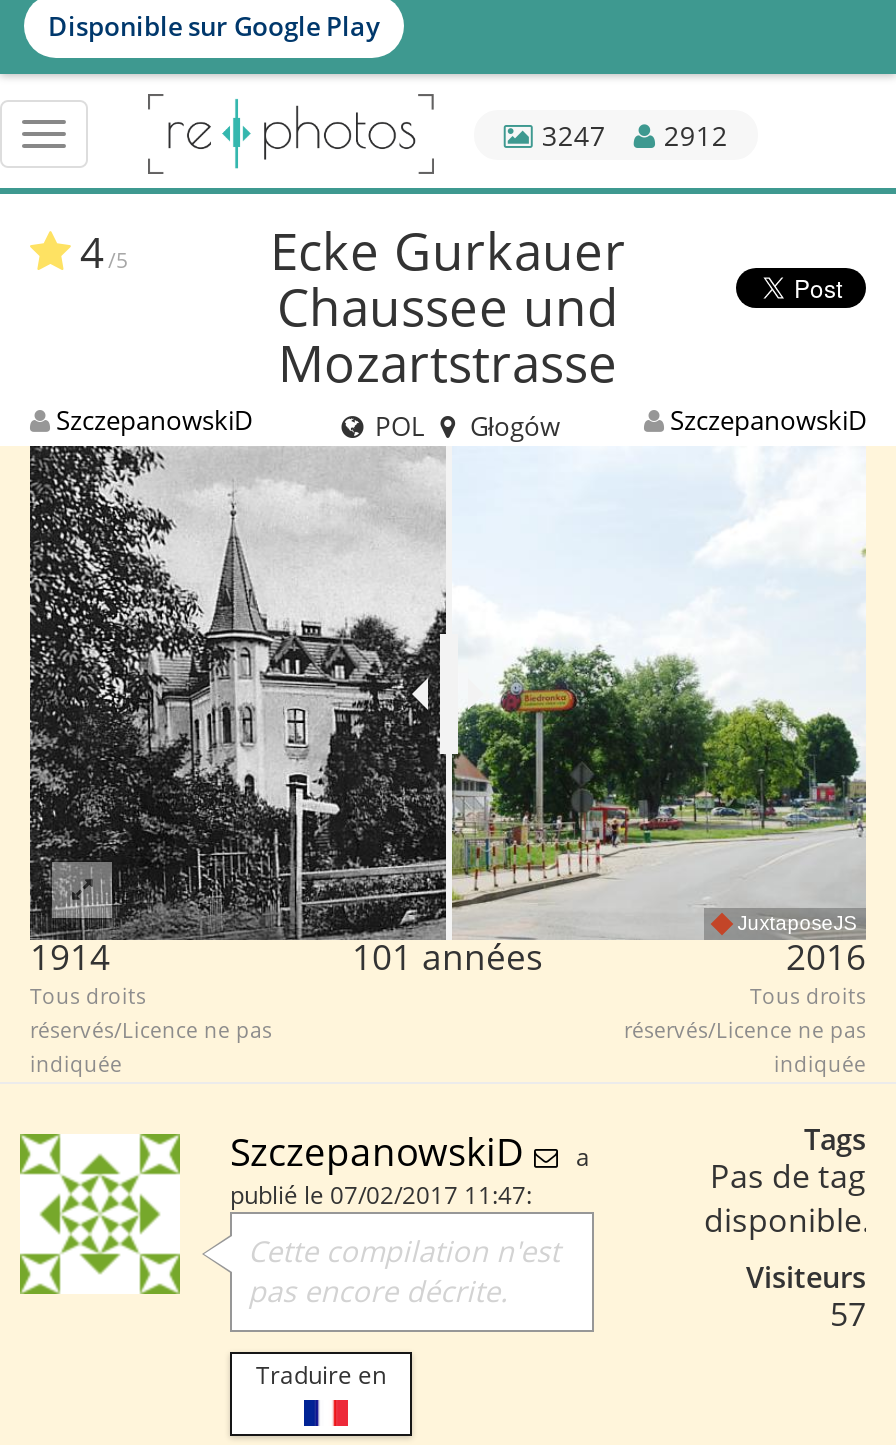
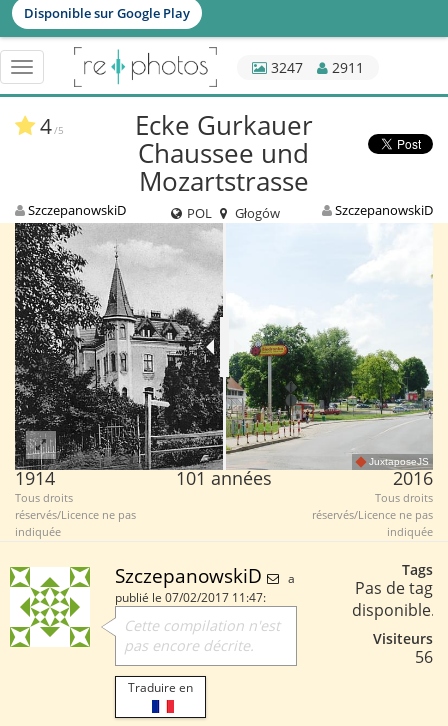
[534,115,728,153] 3247 2912 -> [267,57,364,76] 3247 2911
[830,1292,866,1336] 57 -> [415,646,433,668] 56

